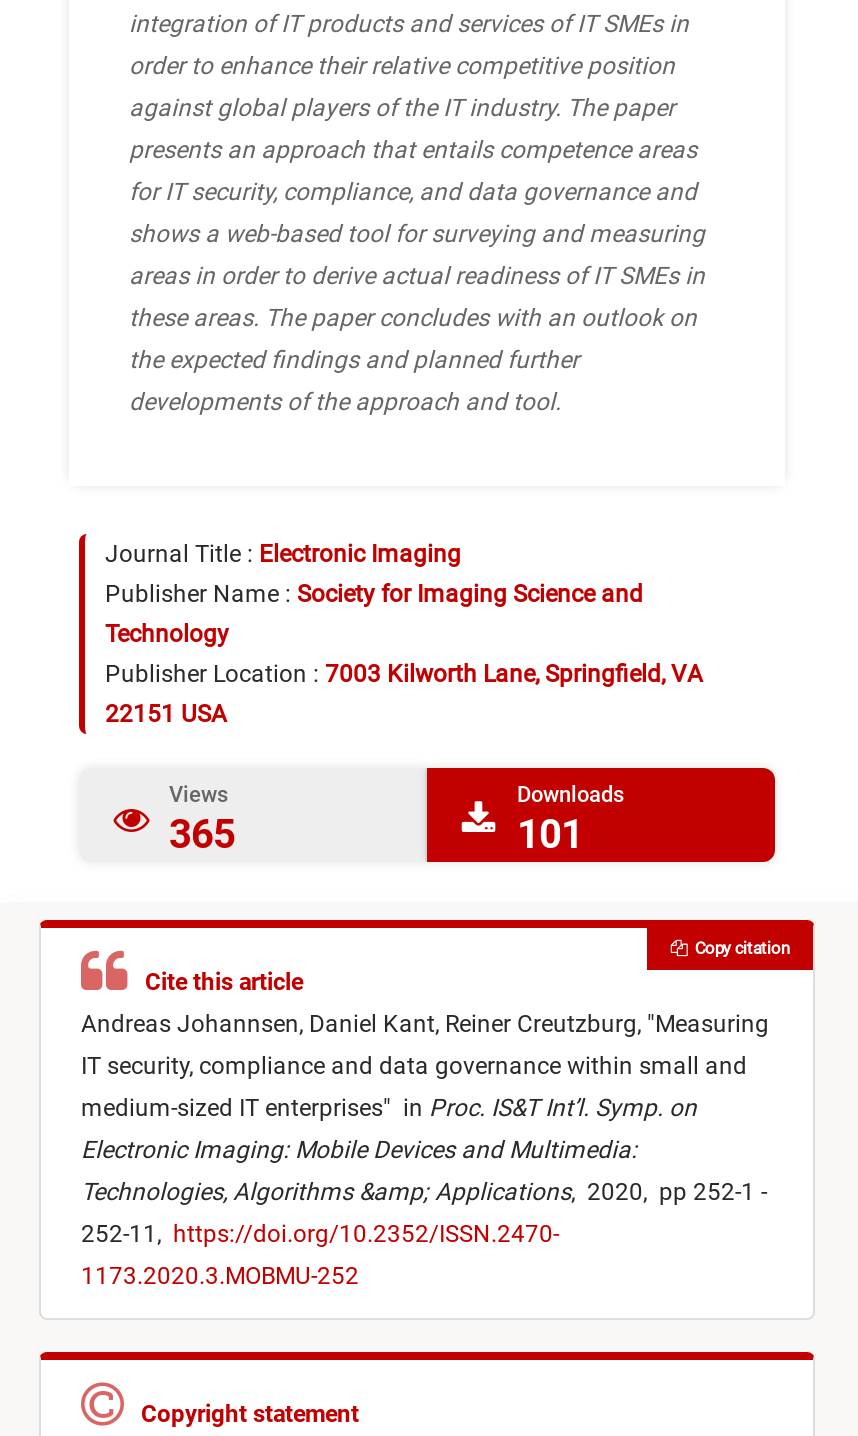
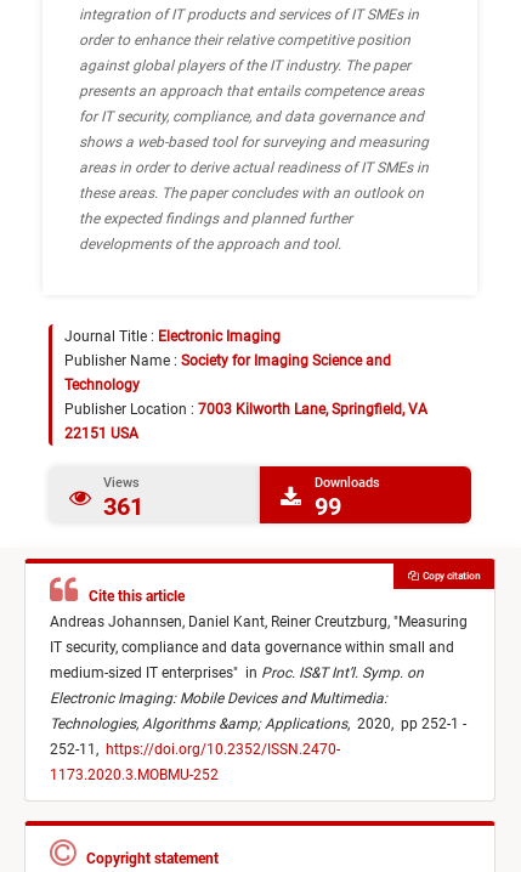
[169,810,235,858] 365 -> [103,492,143,521] 361
[517,810,583,858] 101 -> [315,492,341,521] 99

